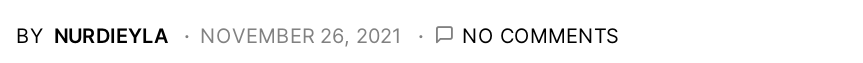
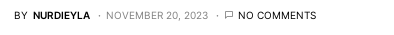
[16,23,402,47] BY NURDIEYLA NOVEMBER 26, 2021 -> [14,9,208,21] BY NURDIEYLA NOVEMBER 20, 2023

